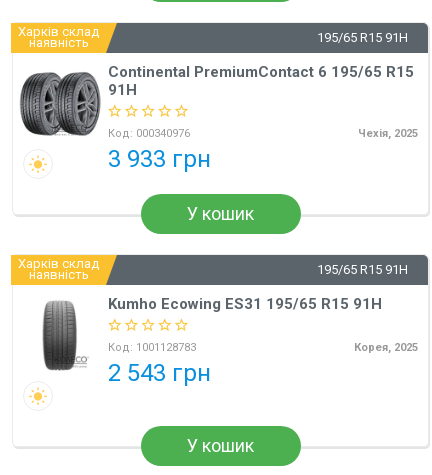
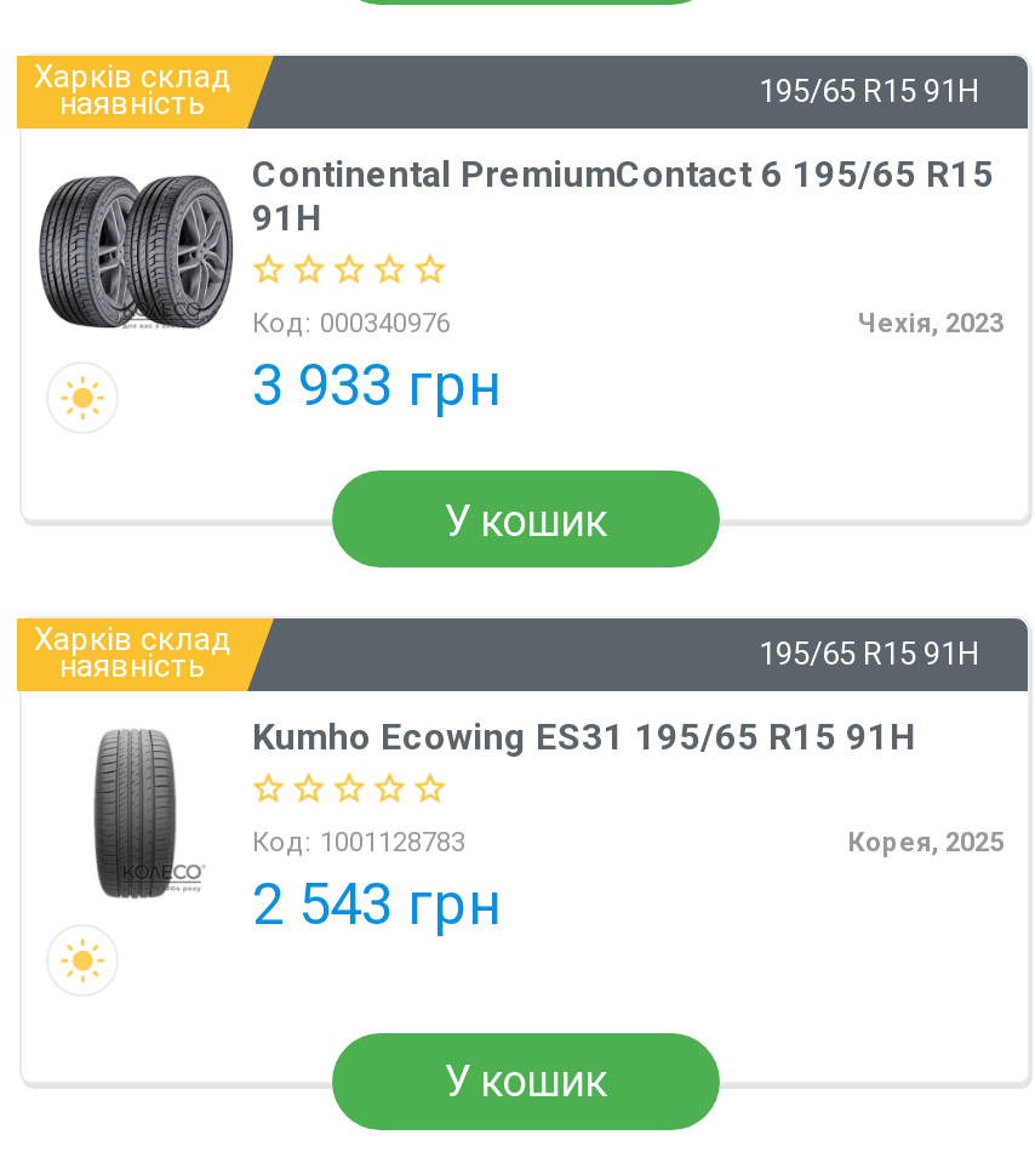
[358,127,418,140] Чехія, 2025 -> [858,308,1003,340] Чехія, 2023

